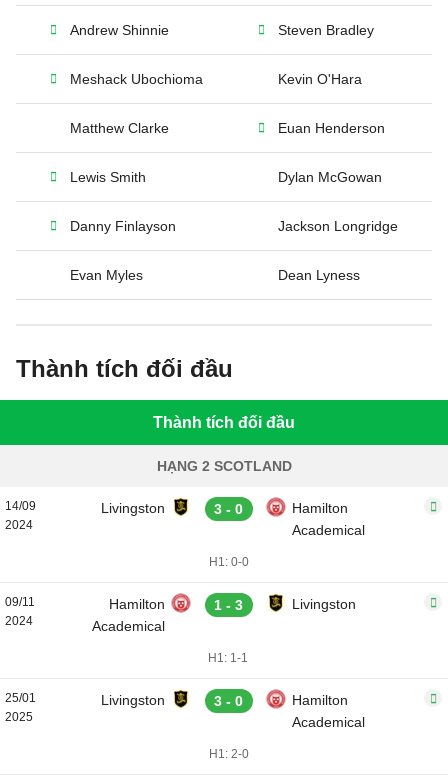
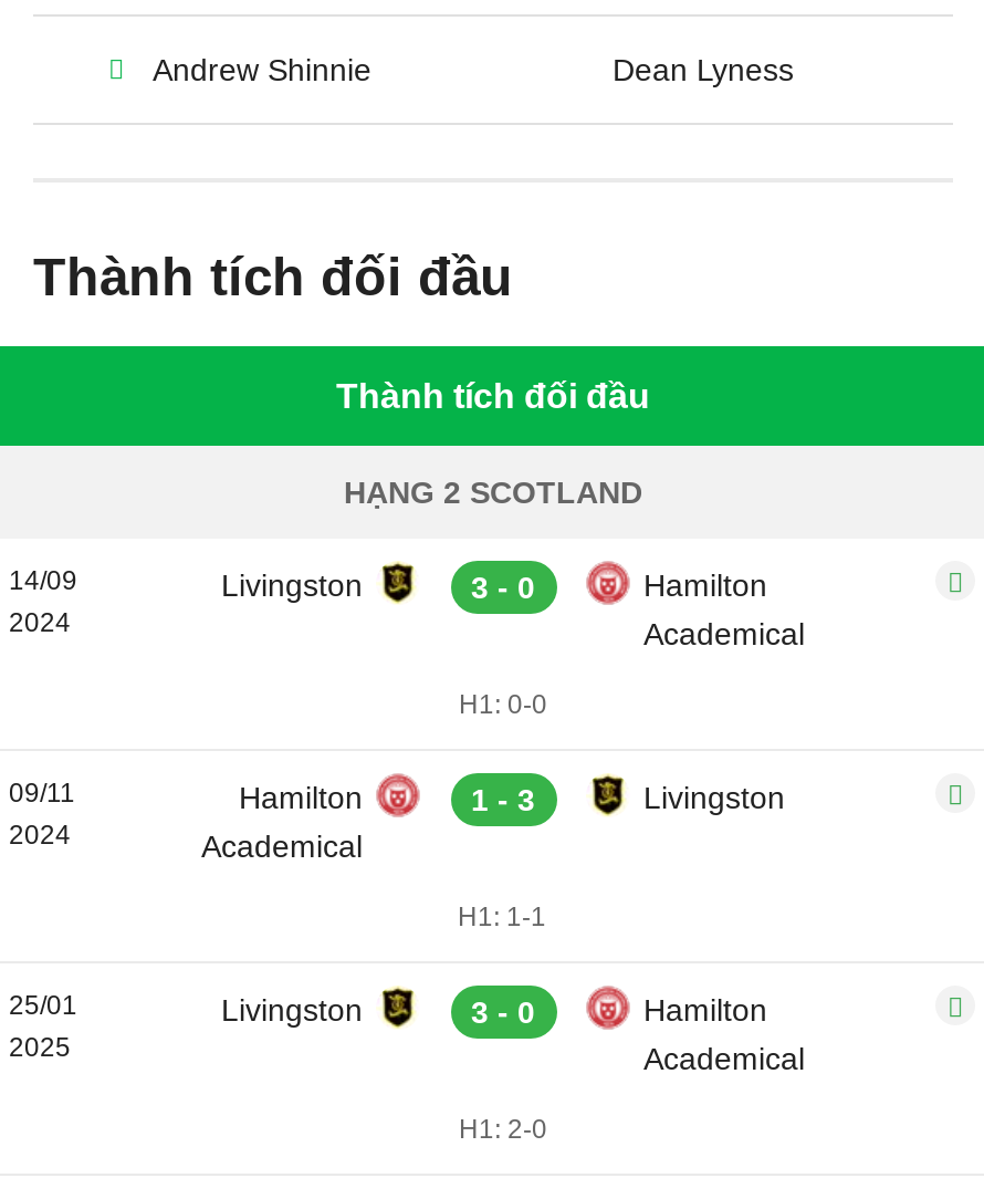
[70,22,398,283] Steven Bradley | Meshack Ubochioma | Kevin O'Hara | Matthew Clarke | Euan Henderson | Lewis Smith | Dylan McGowan | Danny Finlayson | Jackson Longridge | Evan Myles -> none

